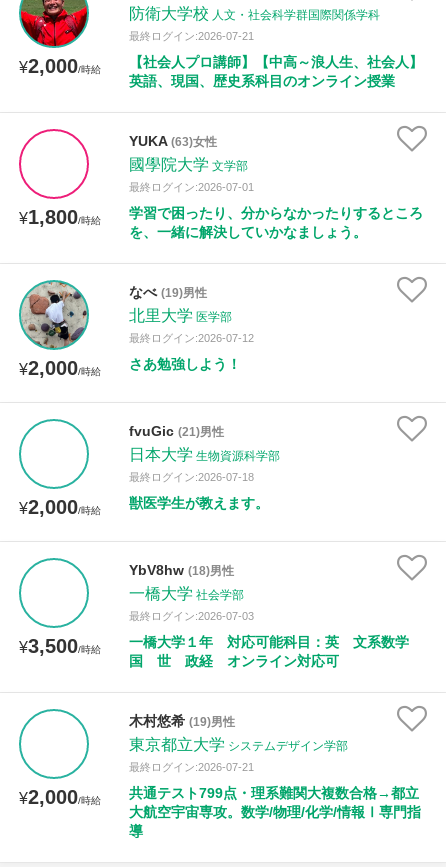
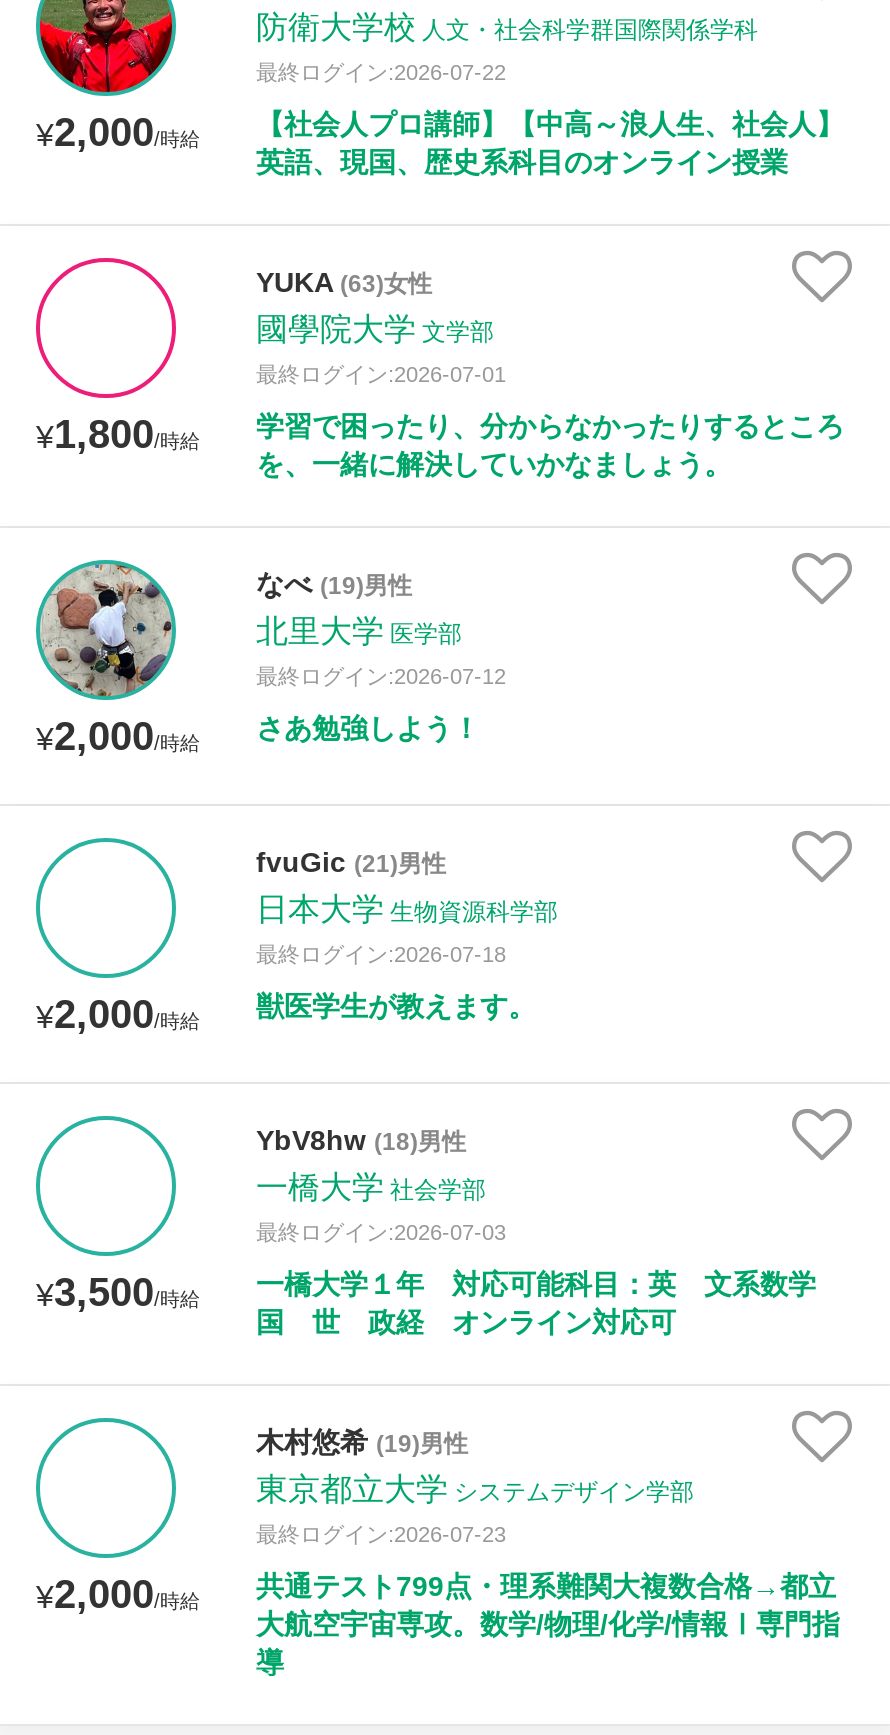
[129,30,254,42] 最終ログイン:2026-07-21 -> [256,60,506,84] 最終ログイン:2026-07-22
[129,761,254,773] 最終ログイン:2026-07-21 -> [256,1522,506,1546] 最終ログイン:2026-07-23

